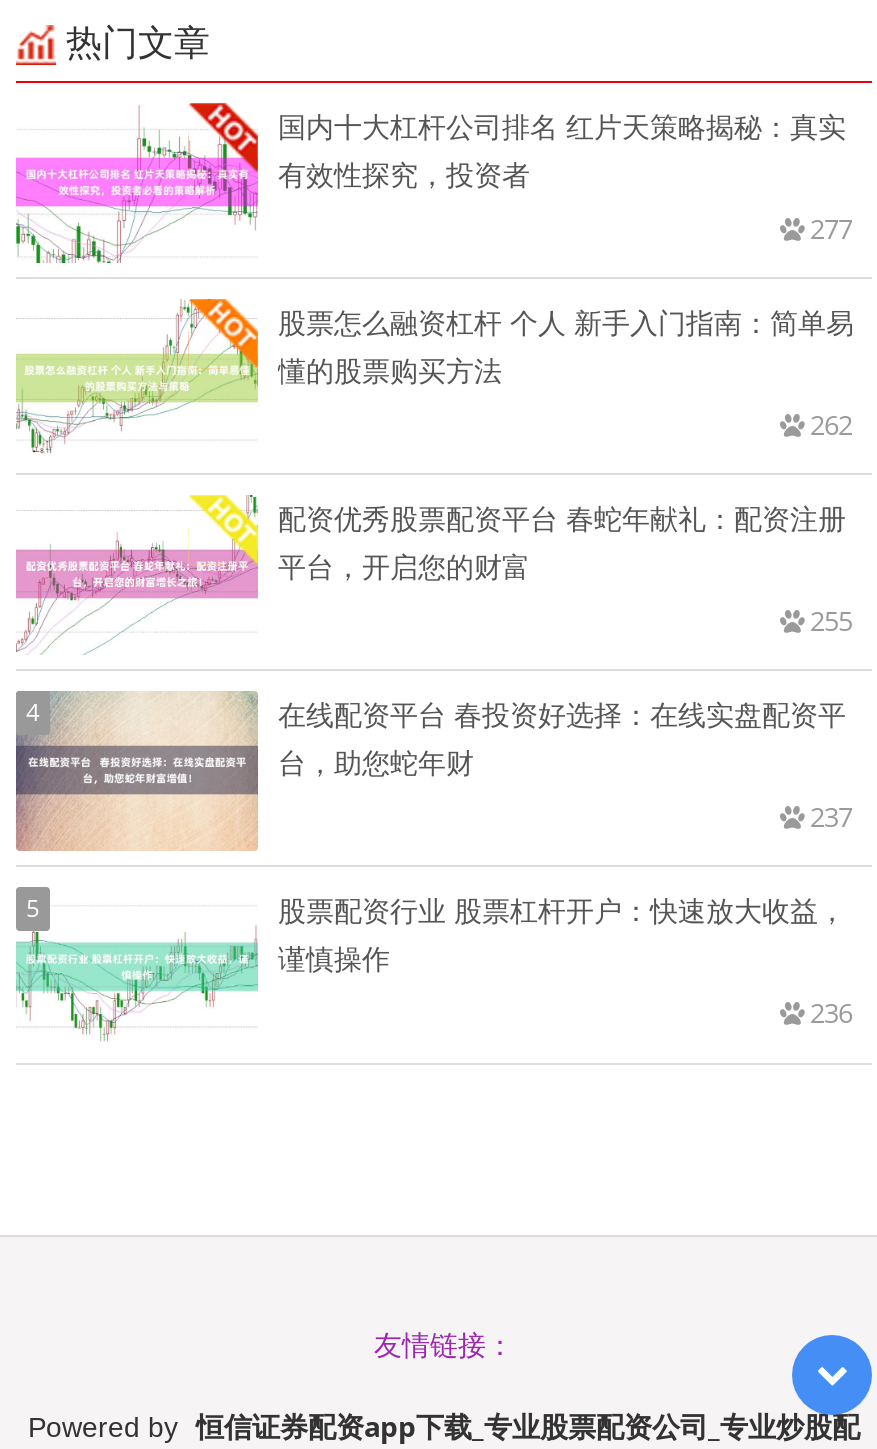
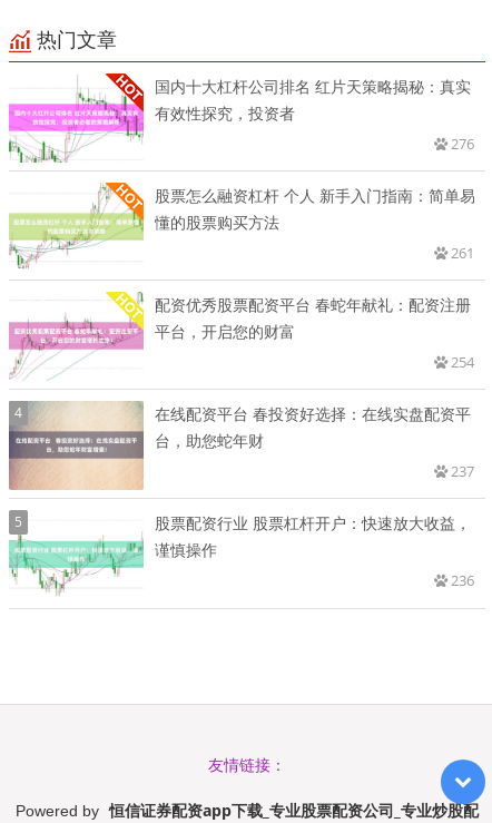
[810,210,852,246] 277 -> [451,133,474,153] 276
[810,406,852,442] 262 -> [451,242,474,262] 261
[810,602,852,638] 255 -> [451,351,474,372] 254

